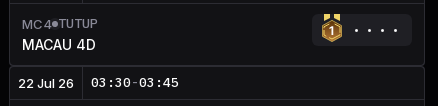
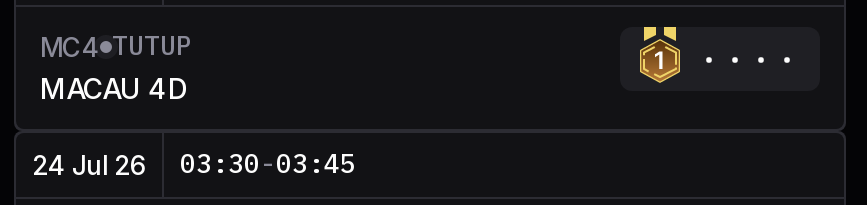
[18,74,179,91] 22 Jul 26 03:30 -03:45 -> [32,147,356,181] 24 Jul 26 03:30 -03:45

